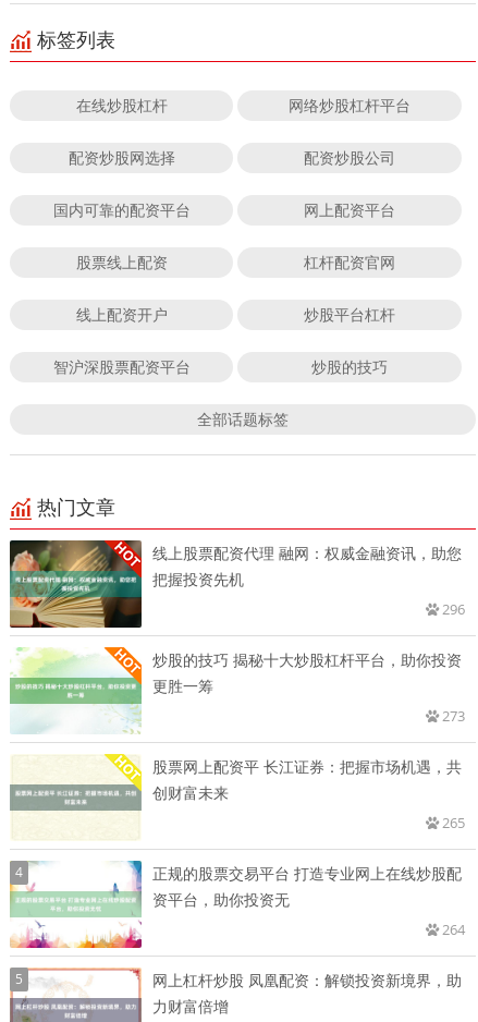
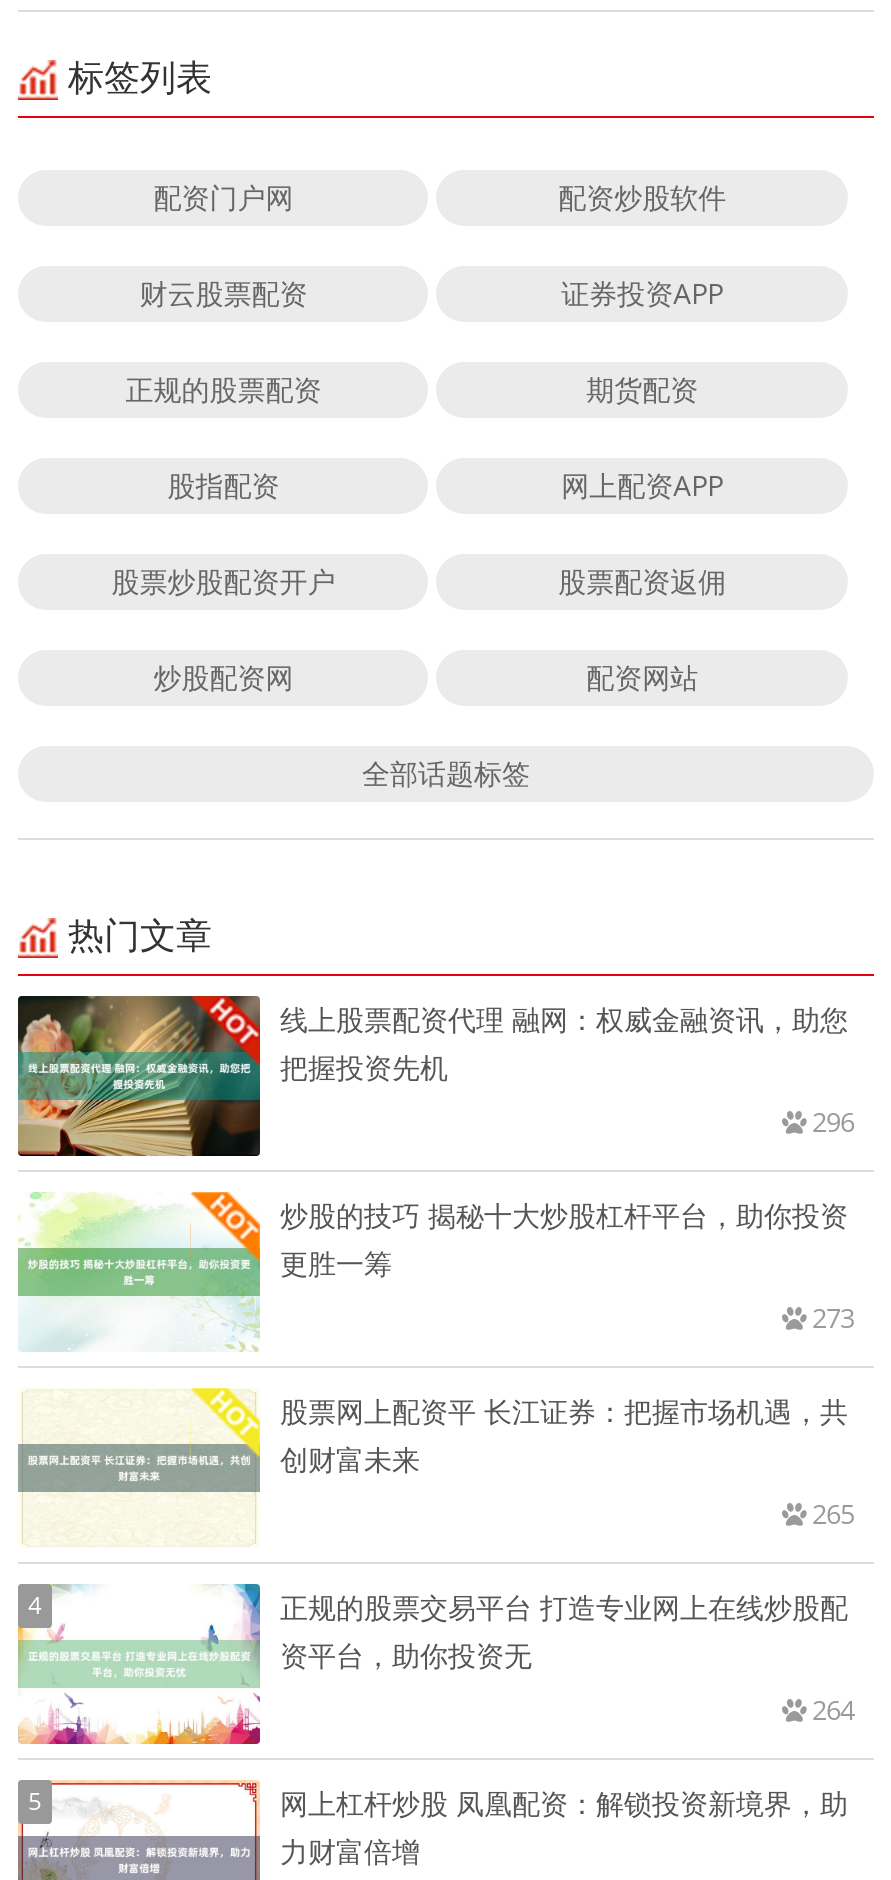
[76,95,411,116] 在线炒股杠杆 | 网络炒股杠杆平台 -> [153,178,726,216] 配资门户网 | 配资炒股软件
[68,147,395,168] 配资炒股网选择 | 配资炒股公司 -> [139,274,723,312] 财云股票配资 | 证券投资APP
[53,199,395,220] 国内可靠的配资平台 | 网上配资平台 -> [125,370,698,408] 正规的股票配资 | 期货配资
[76,252,395,272] 股票线上配资 | 杠杆配资官网 -> [167,466,723,504] 股指配资 | 网上配资APP
[76,304,395,325] 线上配资开户 | 炒股平台杠杆 -> [111,562,726,600] 股票炒股配资开户 | 股票配资返佣
[53,356,388,377] 智沪深股票配资平台 | 炒股的技巧 -> [153,658,698,696] 炒股配资网 | 配资网站

